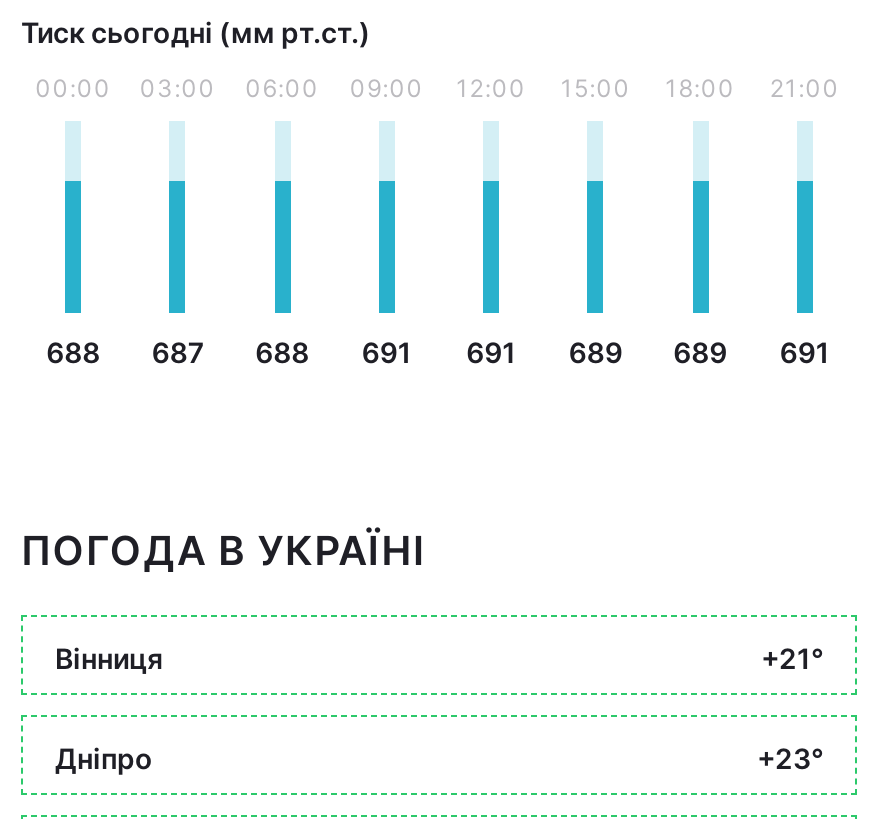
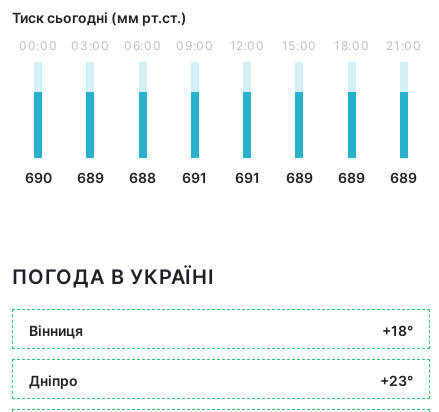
[46,335,100,369] 688 -> [25,169,52,186] 690
[152,335,204,369] 687 -> [77,169,104,186] 689
[780,335,830,369] 691 -> [390,169,417,186] 689
[761,640,823,674] +21° -> [382,321,413,338] +18°

